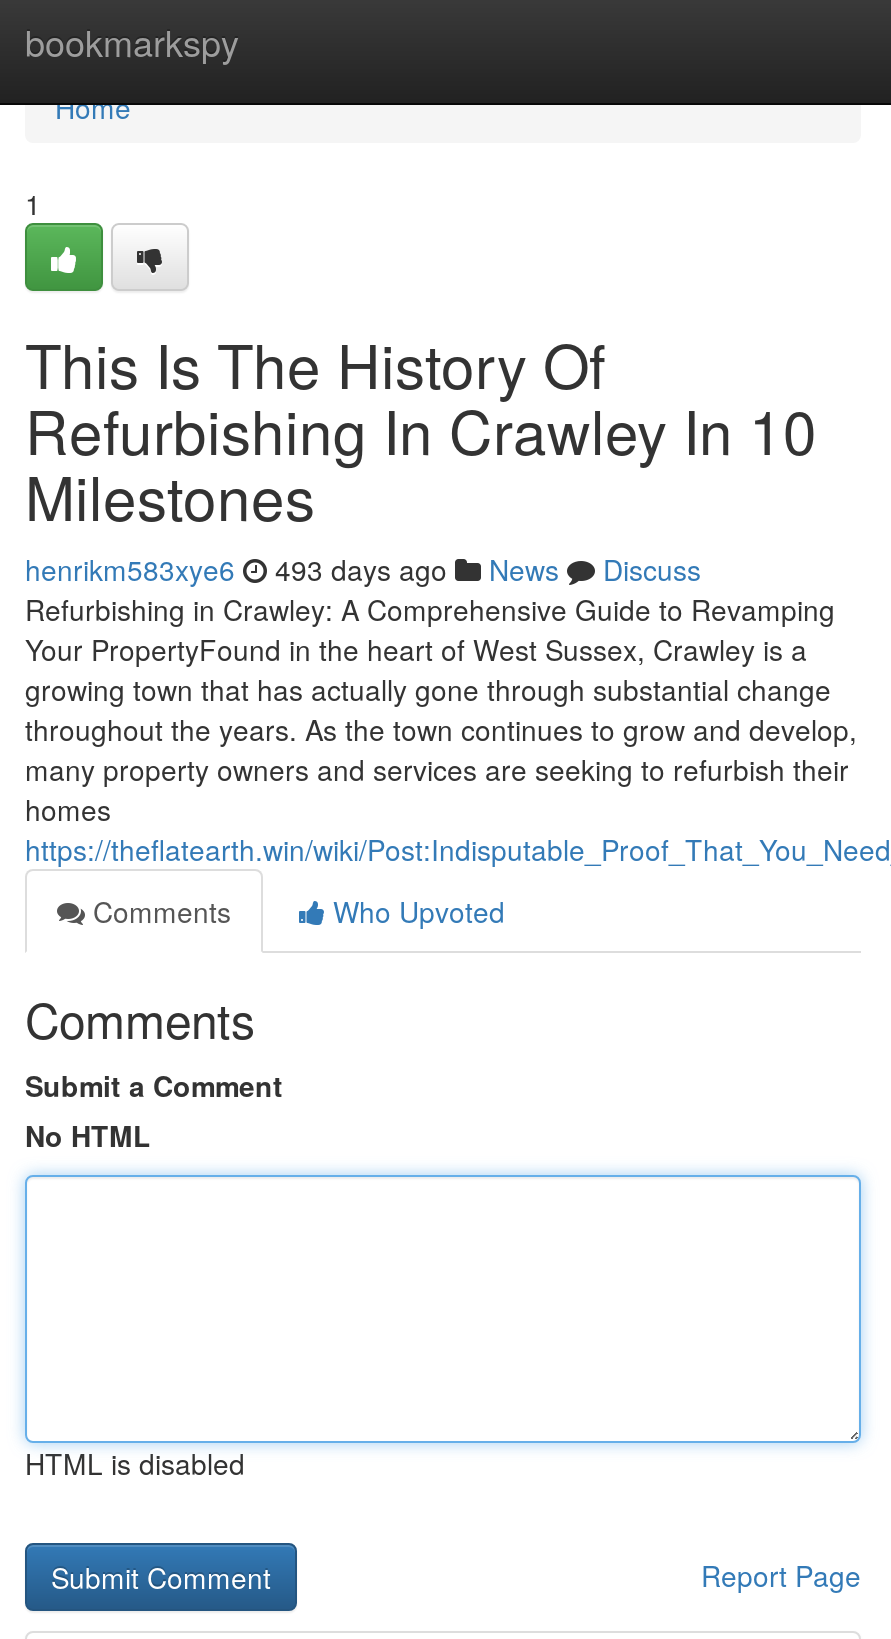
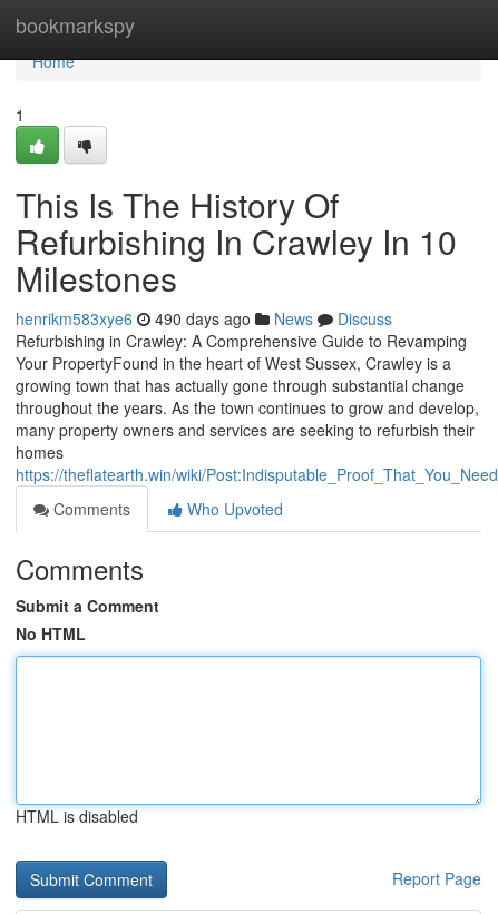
[25,549,701,589] henrikm583xye6 493 days ago News Discuss -> [16,307,392,330] henrikm583xye6 490 days ago News Discuss

